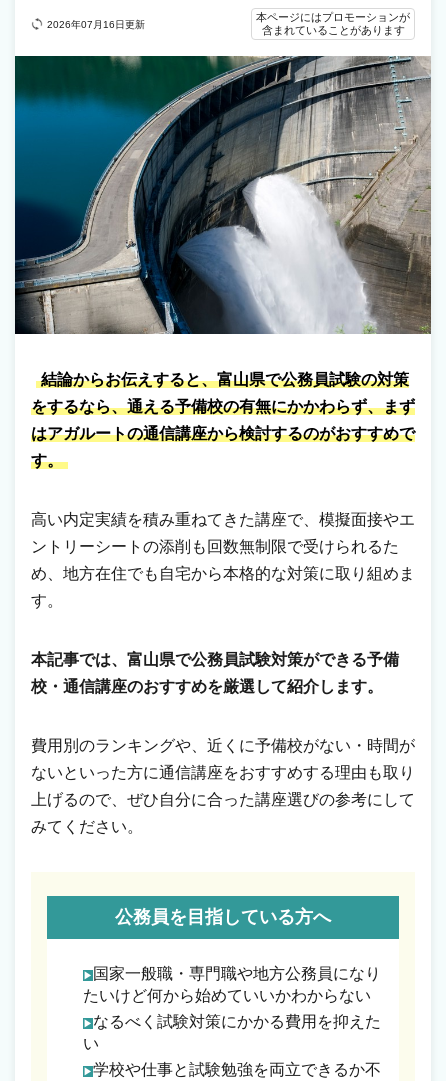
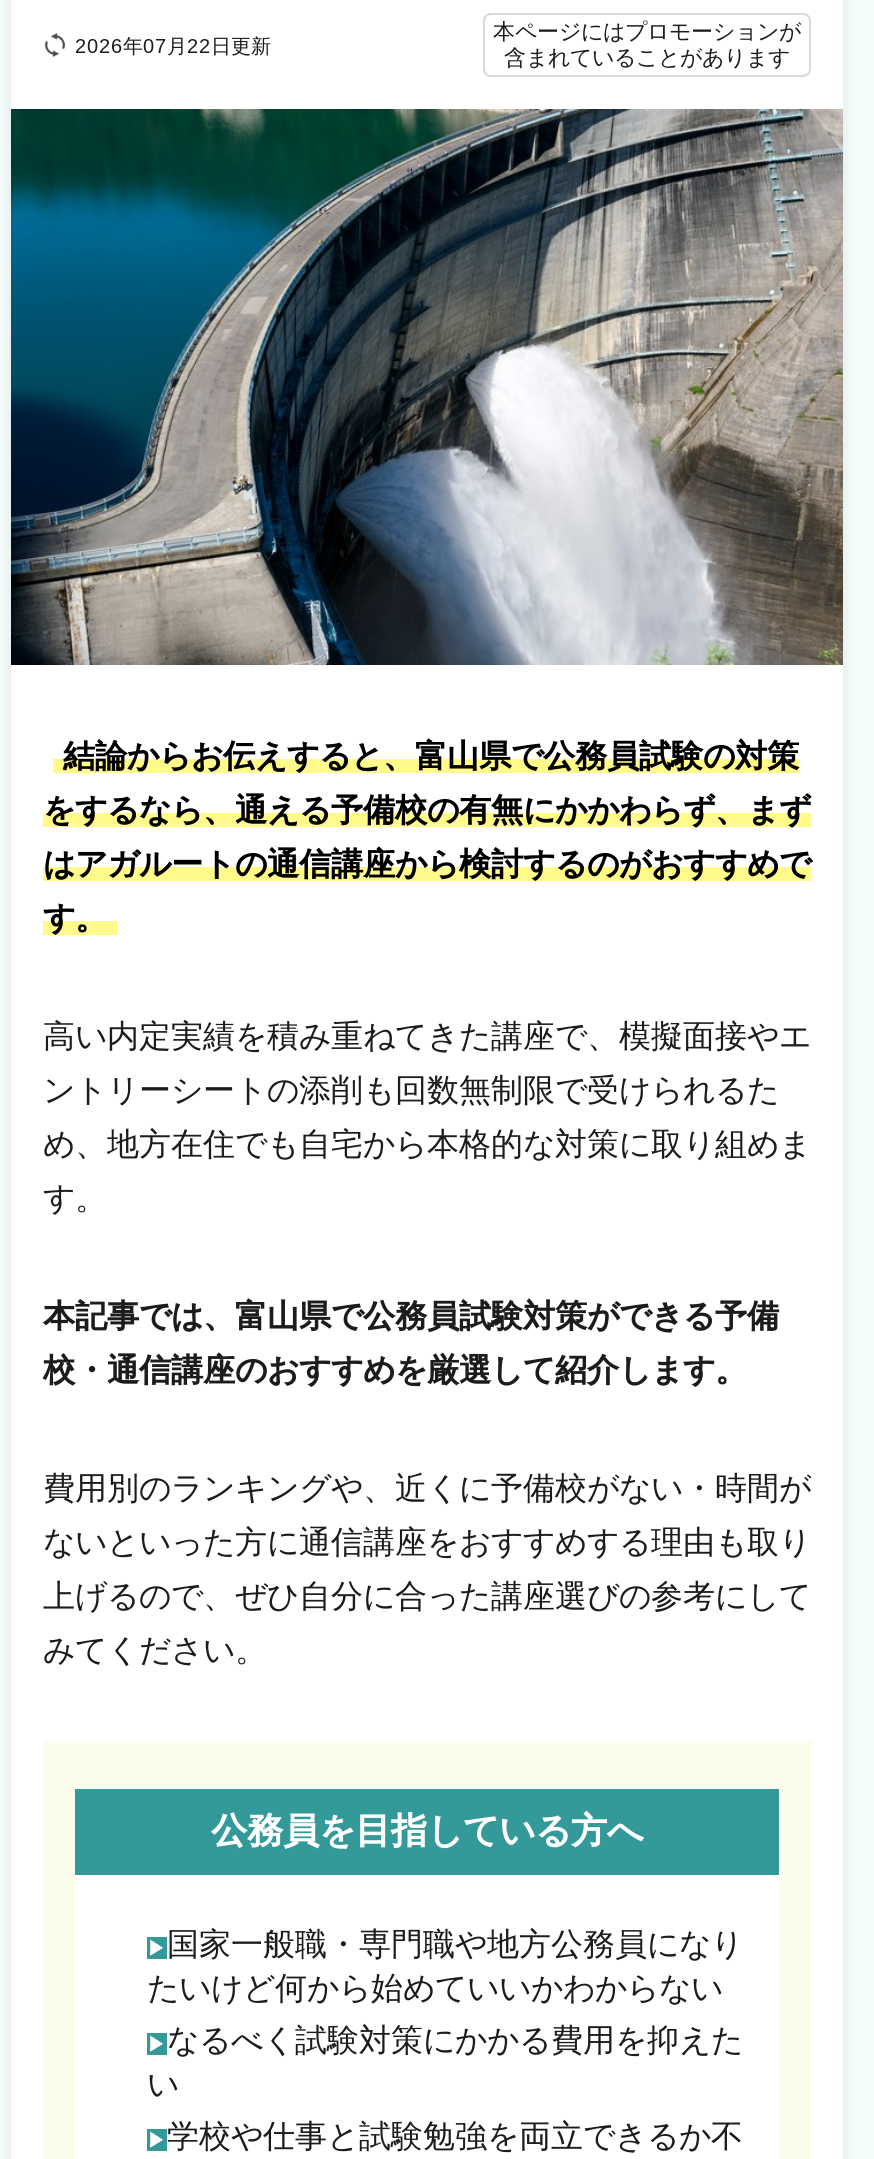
[47,18,145,29] 2026年07月16日更新 -> [75,34,271,56] 2026年07月22日更新

